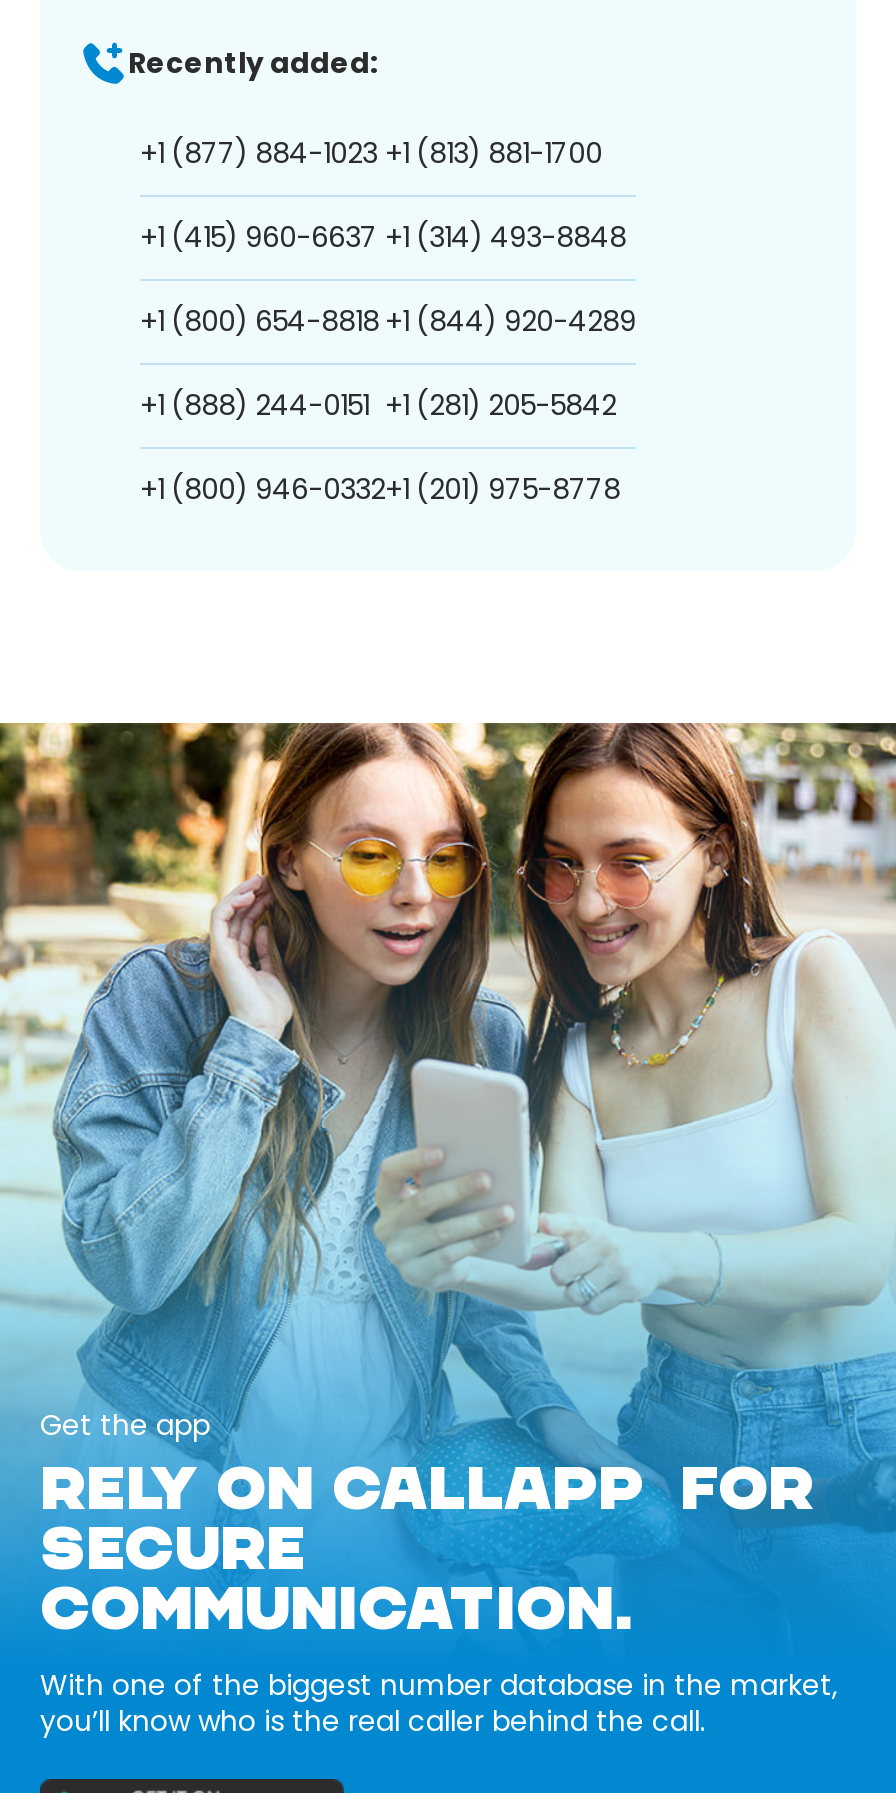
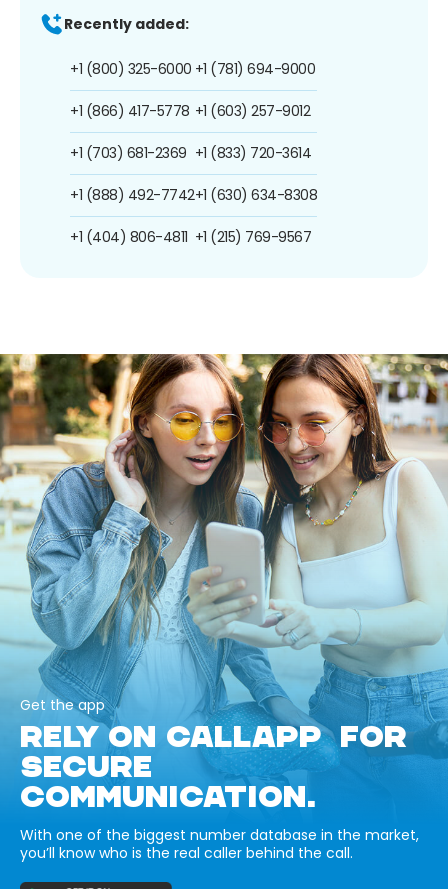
[140,132,377,172] +1 (877) 884-1023 -> [70,58,191,78] +1 (800) 325-6000
[385,132,602,172] +1 (813) 881-1700 -> [194,58,315,78] +1 (781) 694-9000
[140,216,377,256] +1 (415) 960-6637 -> [70,100,189,120] +1 (866) 417-5778
[385,216,626,256] +1 (314) 493-8848 -> [194,100,310,120] +1 (603) 257-9012
[140,300,379,340] +1 (800) 654-8818 -> [70,142,186,162] +1 (703) 681-2369
[385,300,636,340] +1 (844) 920-4289 -> [194,142,311,162] +1 (833) 720-3614
[140,384,369,424] +1 (888) 244-0151 -> [70,184,194,204] +1 (888) 492-7742
[385,384,616,424] +1 (281) 205-5842 -> [194,184,317,204] +1 (630) 634-8308
[140,468,385,508] +1 (800) 946-0332 -> [70,226,187,246] +1 (404) 806-4811
[385,468,620,508] +1 (201) 975-8778 -> [194,226,311,246] +1 (215) 769-9567

